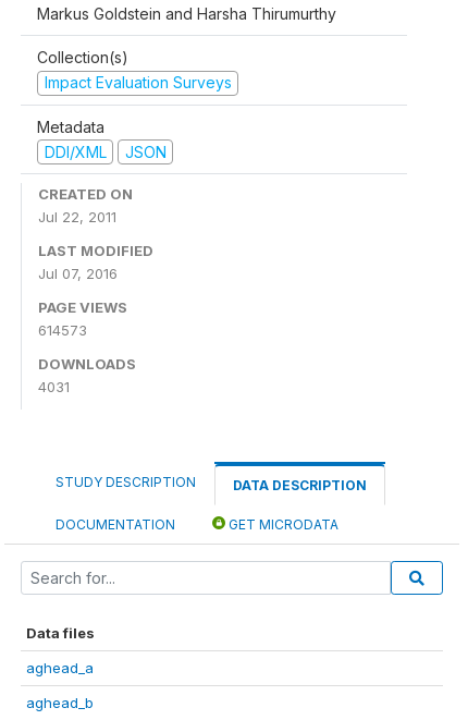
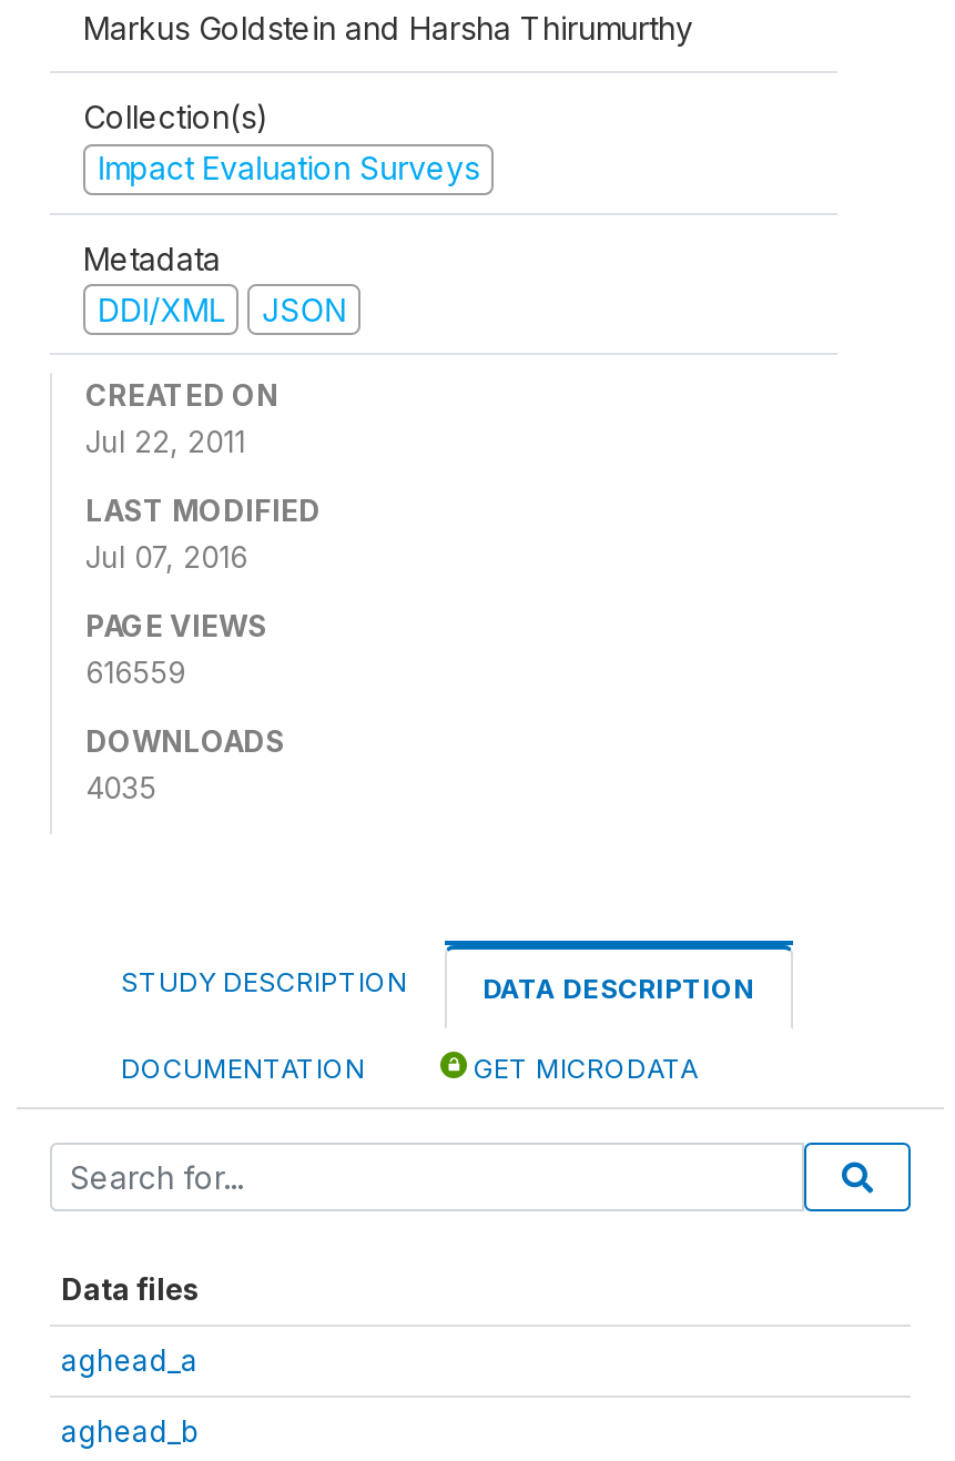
[38,321,87,339] 614573 -> [85,655,185,690] 616559
[38,378,70,395] 4031 -> [85,770,156,805] 4035

